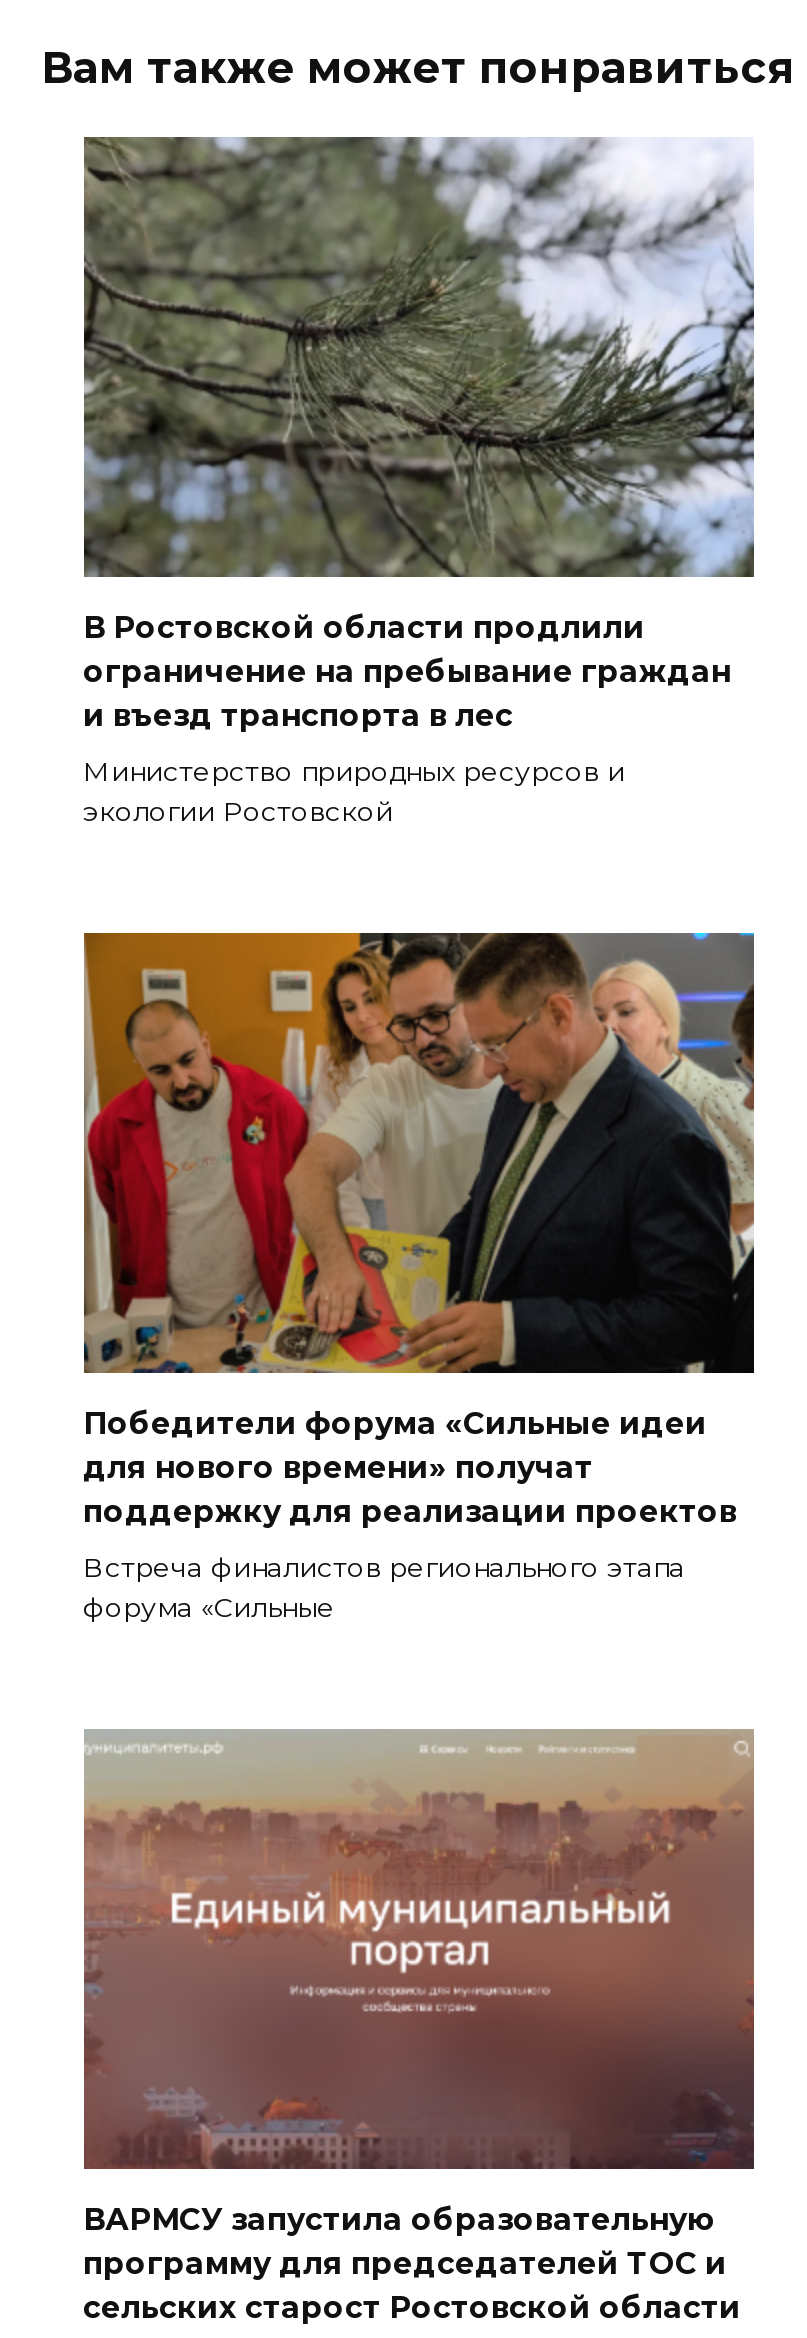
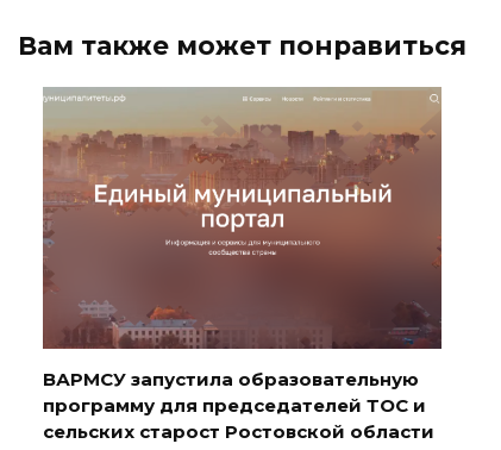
[82,137,756,827] [image] | В Ростовской области продлили | ограничение на пребывание граждан | и въезд транспорта в лес | Министерство природных ресурсов и | экологии Ростовской -> none
[82,931,756,1623] [image] | Победители форума «Сильные идеи | для нового времени» получат | поддержку для реализации проектов | Встреча финалистов регионального этапа | форума «Сильные -> none

